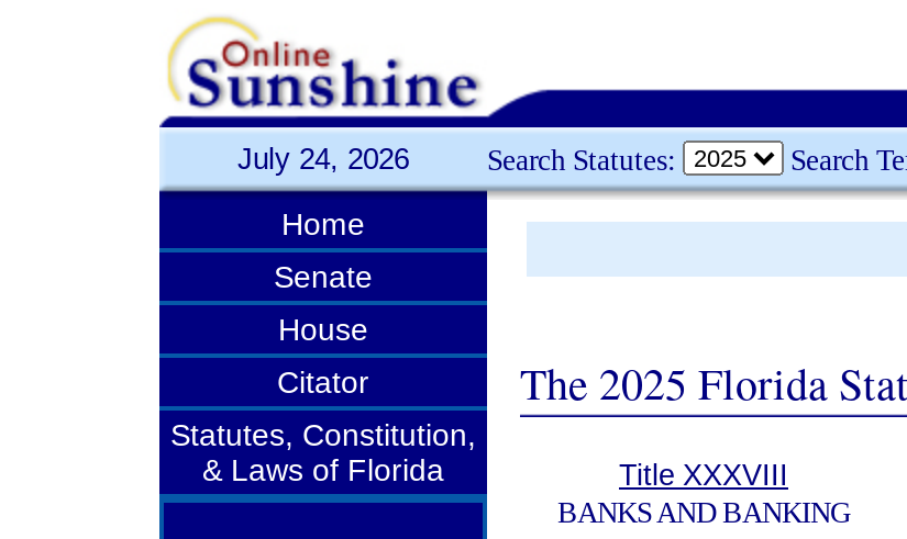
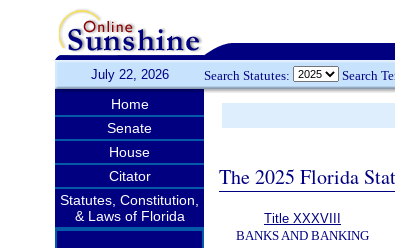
[237,143,409,176] July 24, 2026 -> [90,67,168,82] July 22, 2026

